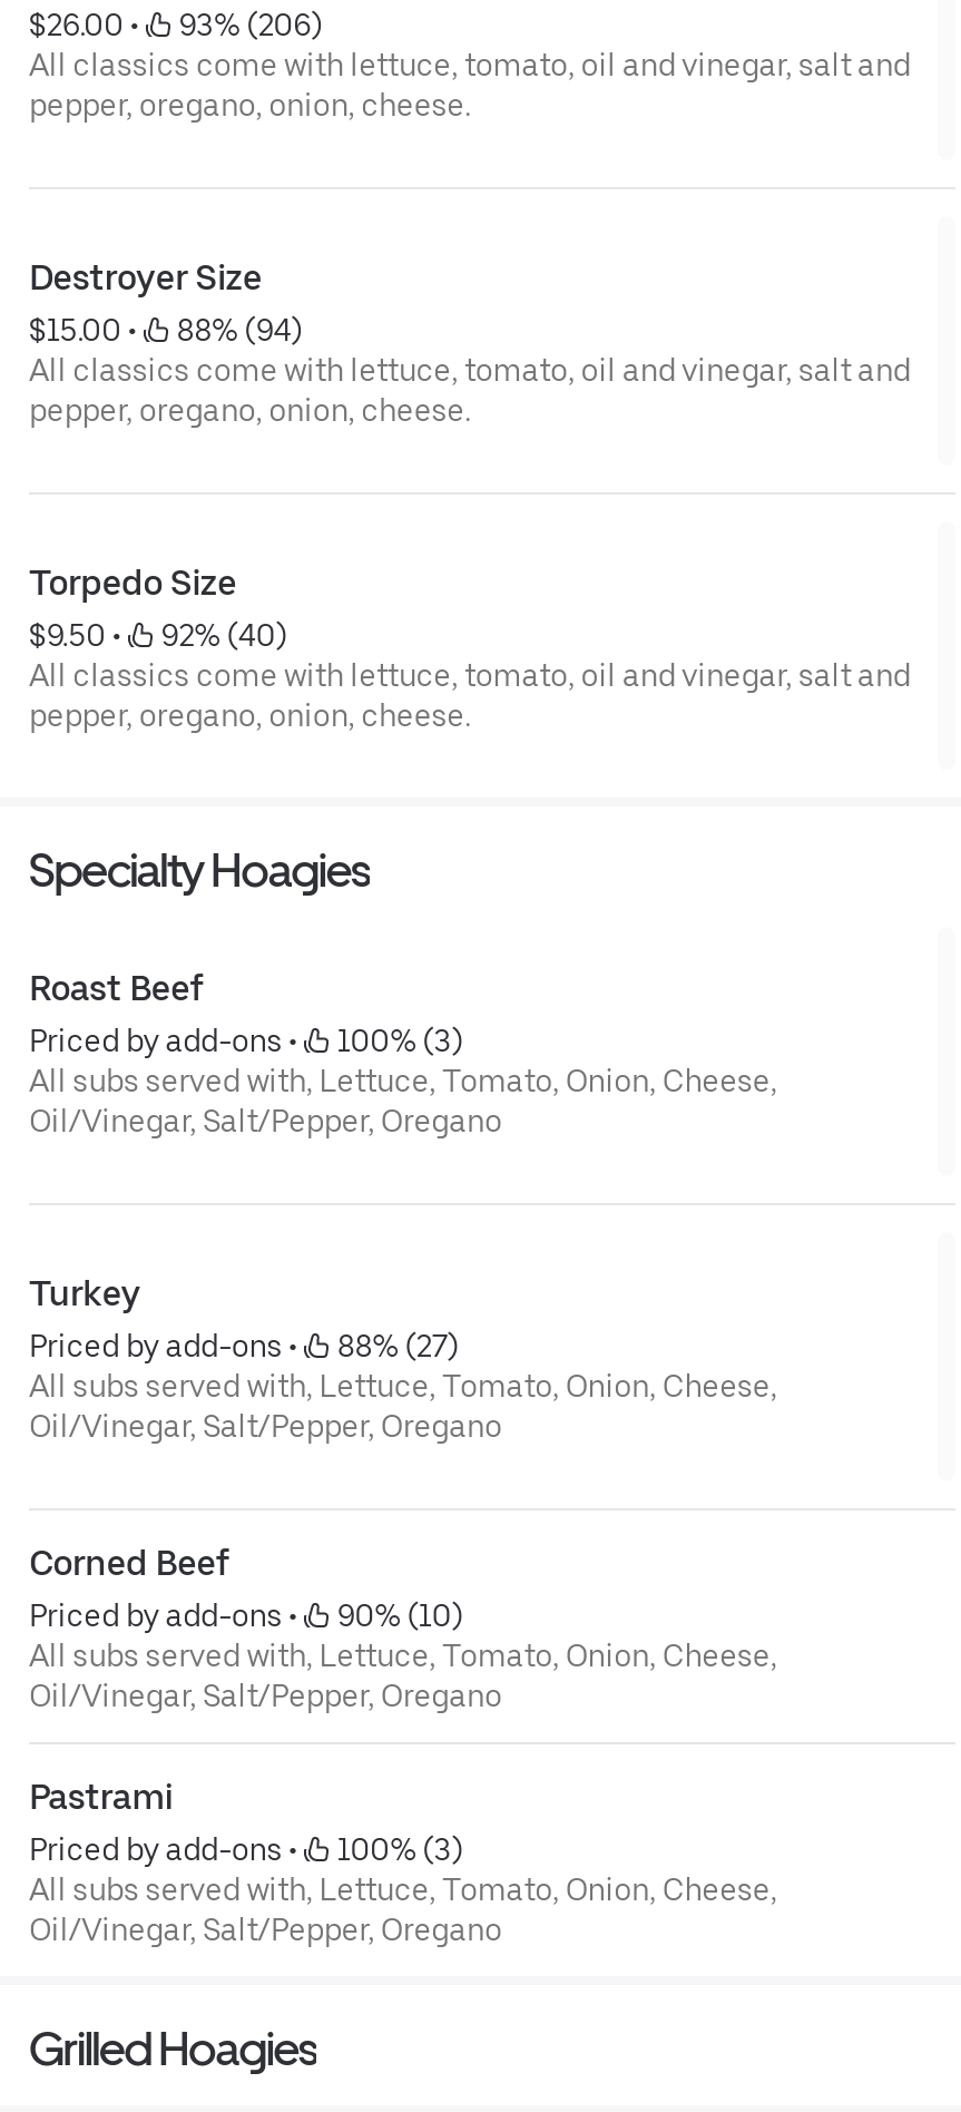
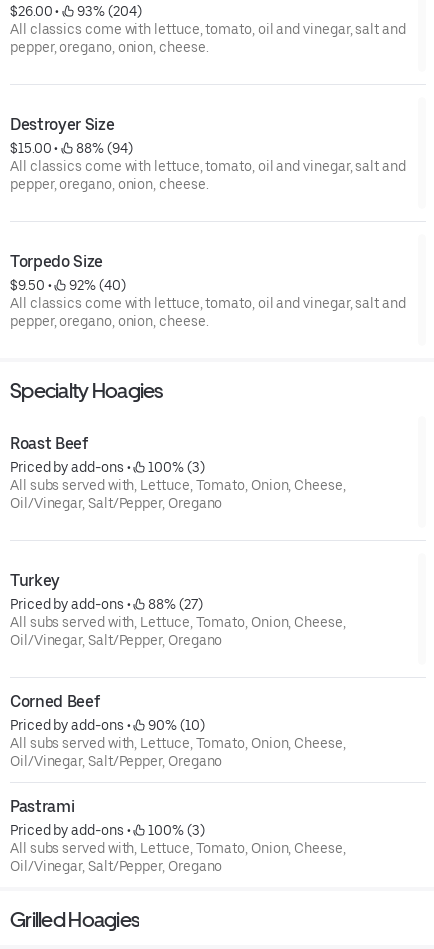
[29,7,322,43] $26.00 • 93% (206) -> [10,3,141,19] $26.00 • 93% (204)

